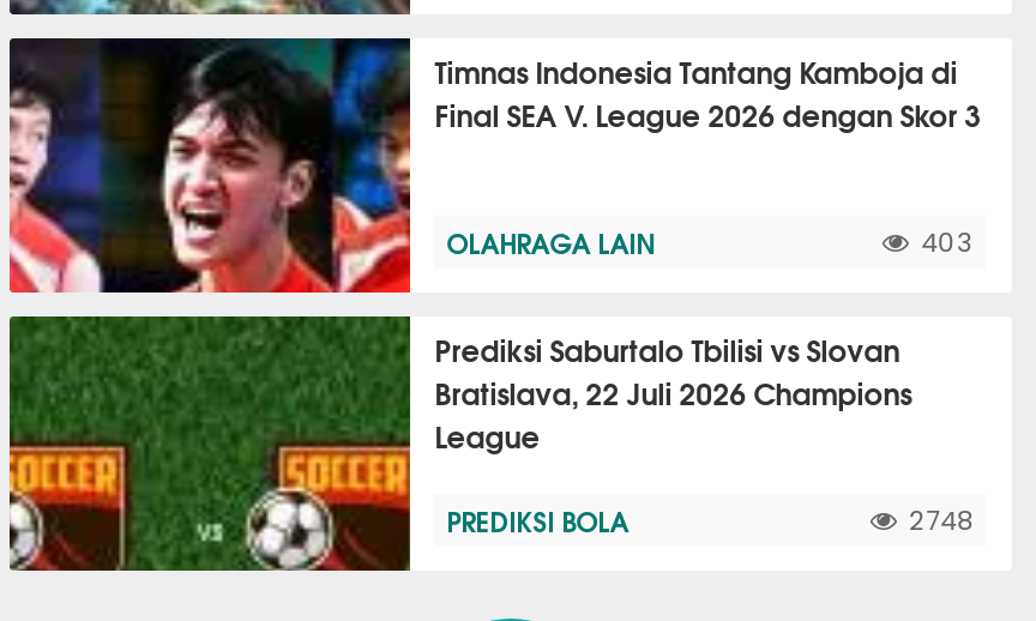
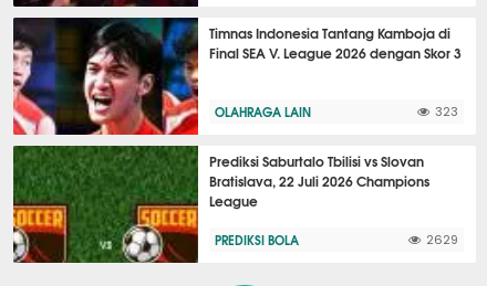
[921,230,974,257] 403 -> [435,106,458,118] 323
[909,508,974,535] 2748 -> [426,234,458,246] 2629

